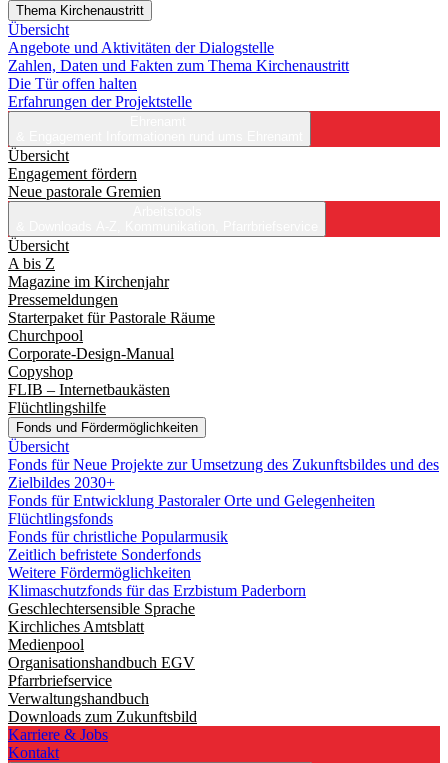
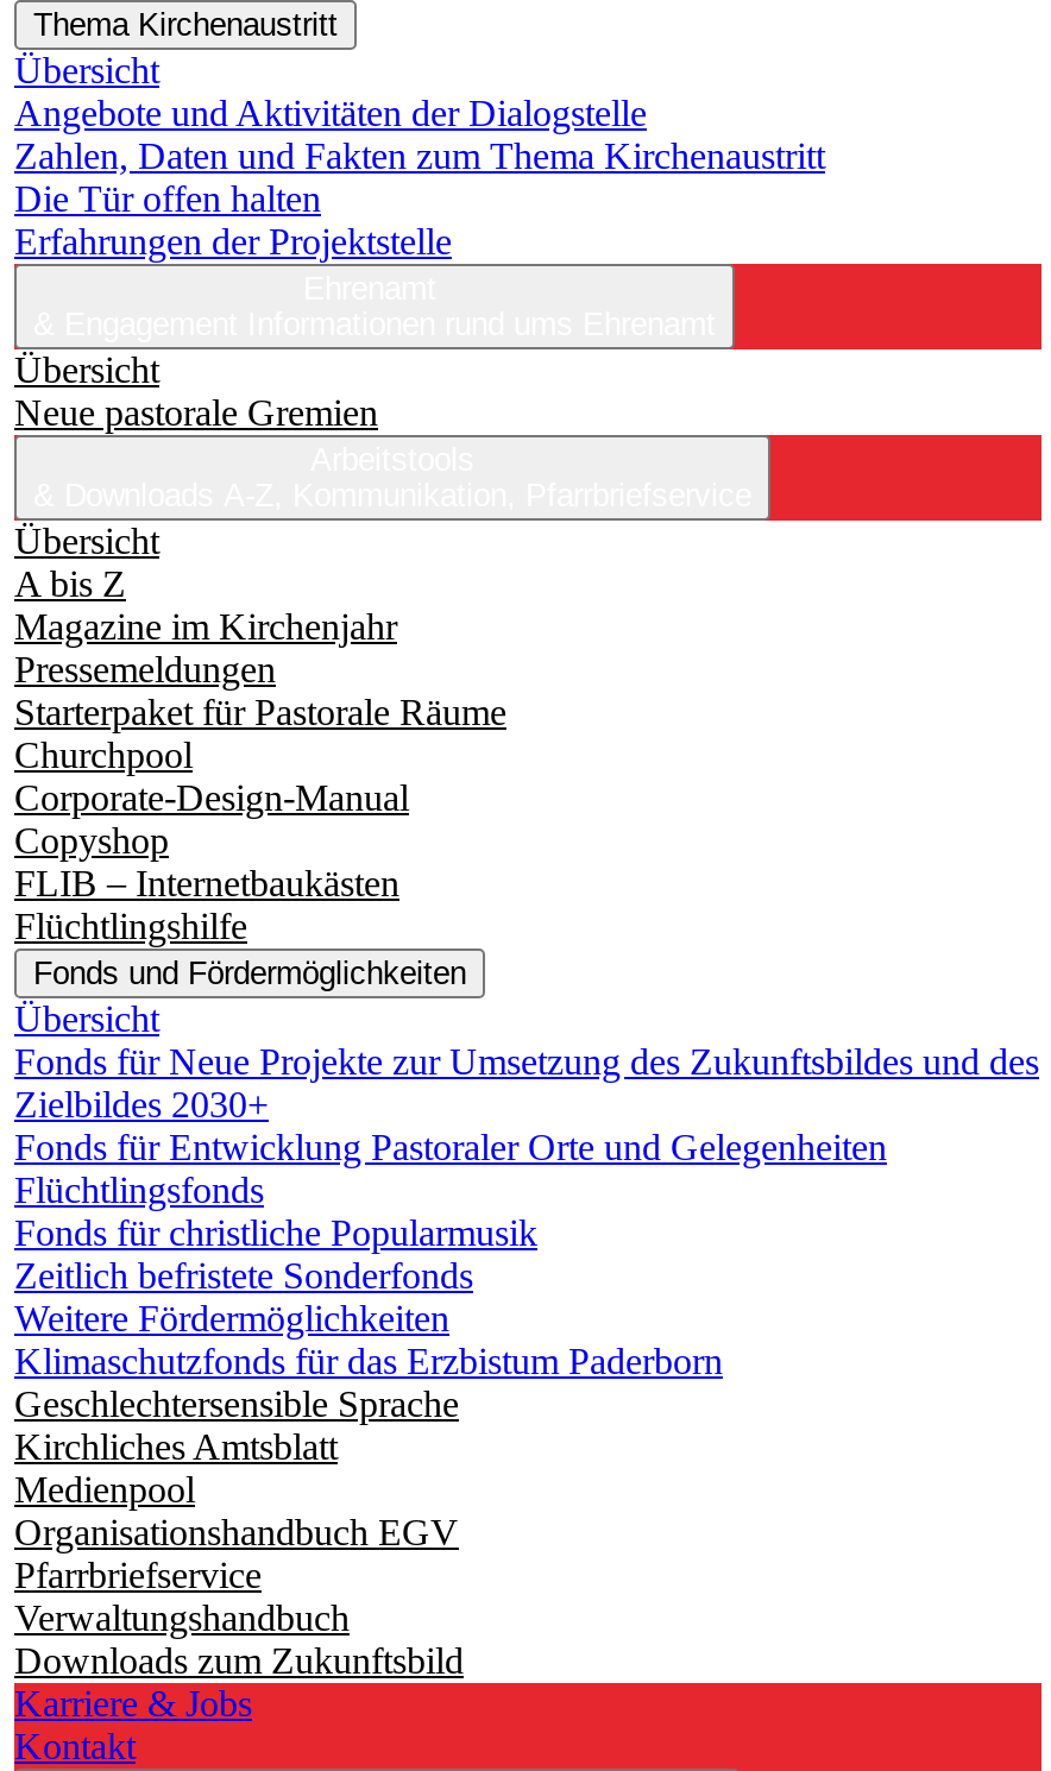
[8,165,137,182] Engagement fördern -> none

